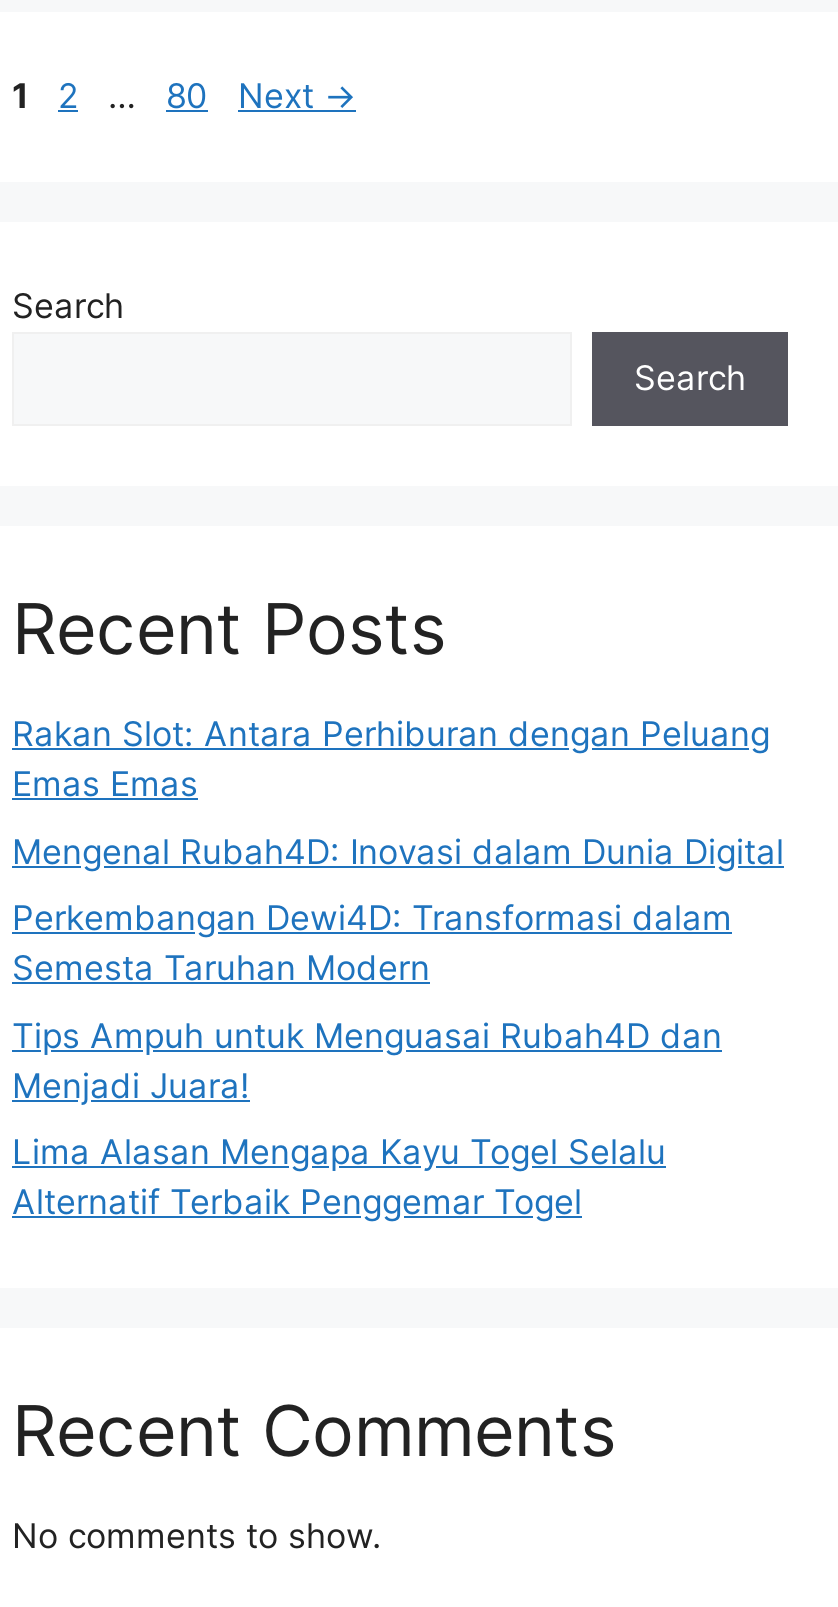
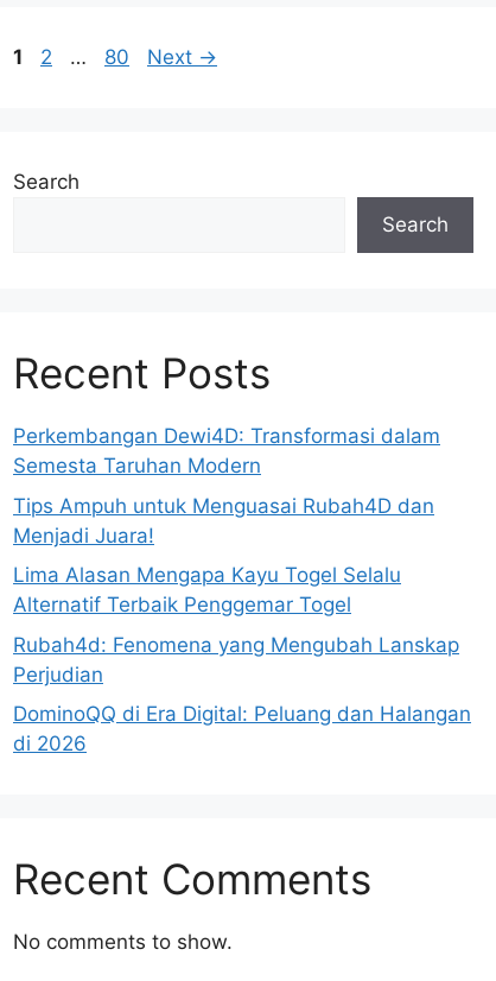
[12,714,784,871] Rakan Slot: Antara Perhiburan dengan Peluang | Emas Emas | Mengenal Rubah4D: Inovasi dalam Dunia Digital -> none
moved [12,898,732,1222] -> [13,424,440,616]: Perkembangan Dewi4D: Transformasi dalam | Semesta Taruhan Modern | Tips Ampuh untuk Menguasai Rubah4D dan | Menjadi Juara! | Lima Alasan Mengapa Kayu Togel Selalu | Alternatif Terbaik Penggemar Togel
none -> [13,632,471,755] Rubah4d: Fenomena yang Mengubah Lanskap | Perjudian | DominoQQ di Era Digital: Peluang dan Halangan | di 2026

